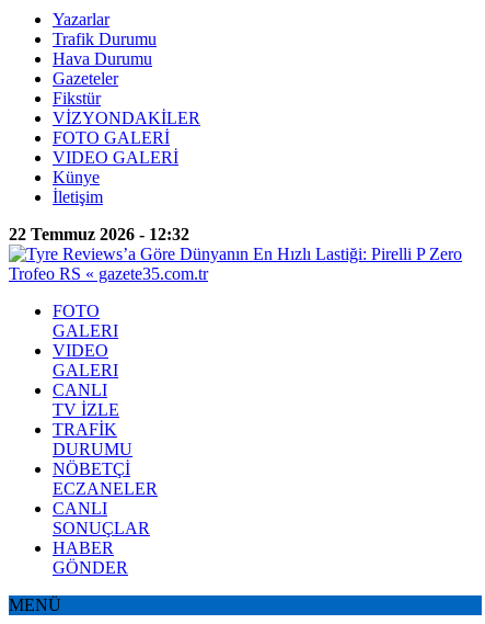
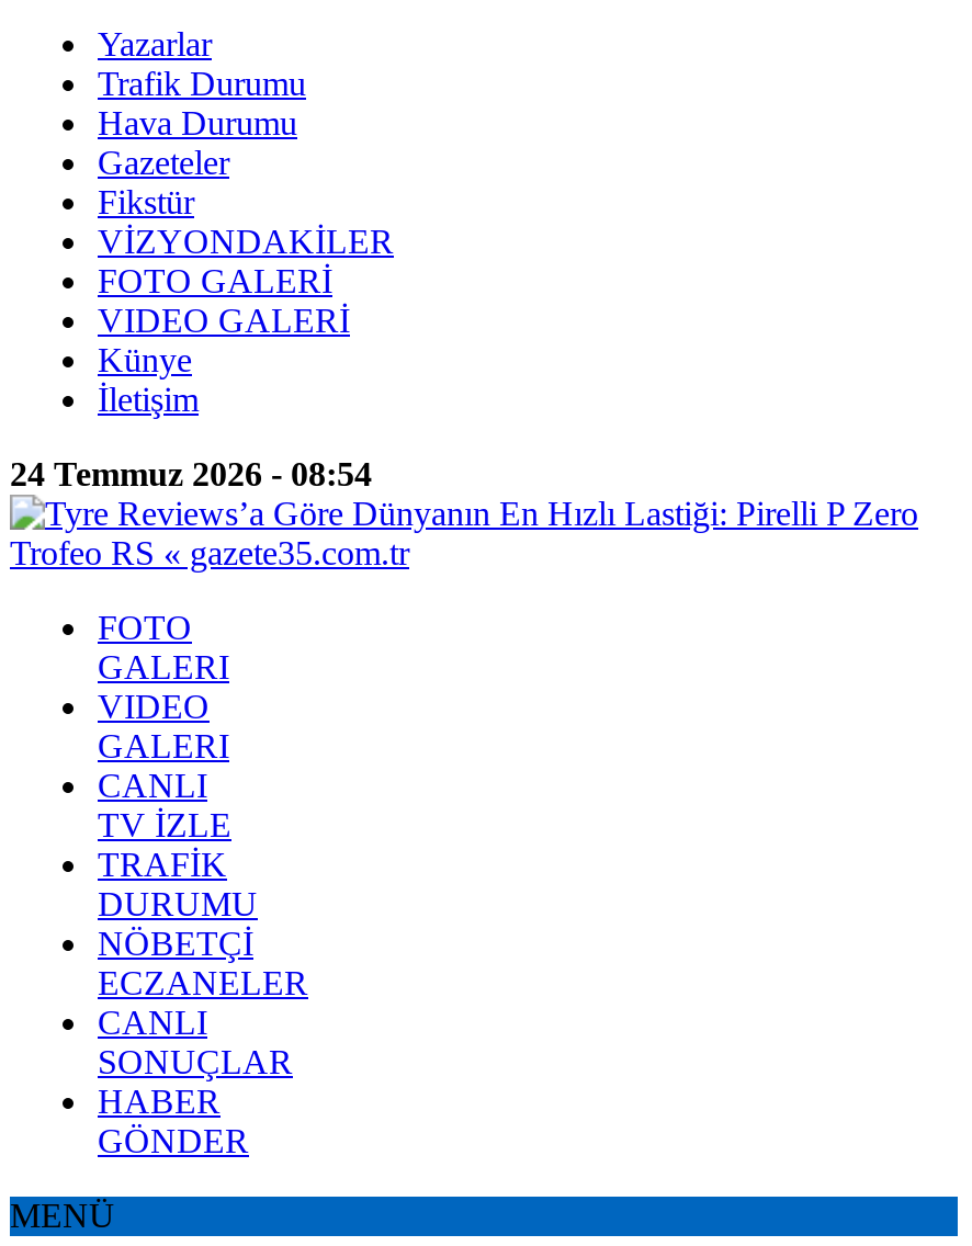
[9,225,189,243] 22 Temmuz 2026 - 12:32 -> [10,455,372,492] 24 Temmuz 2026 - 08:54

